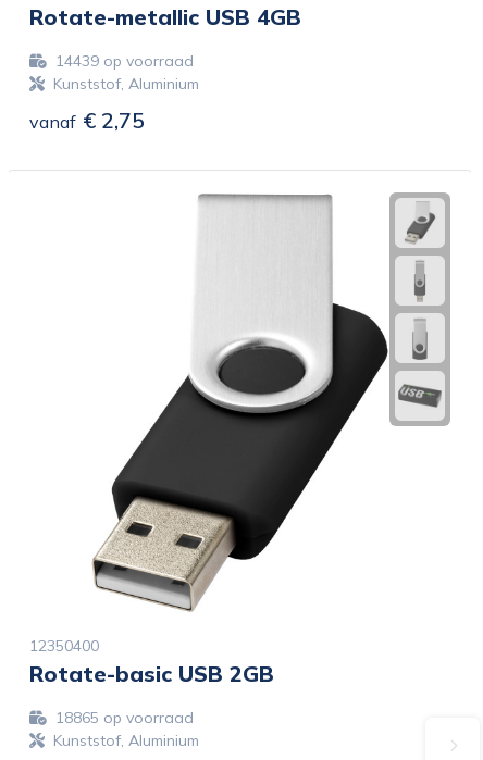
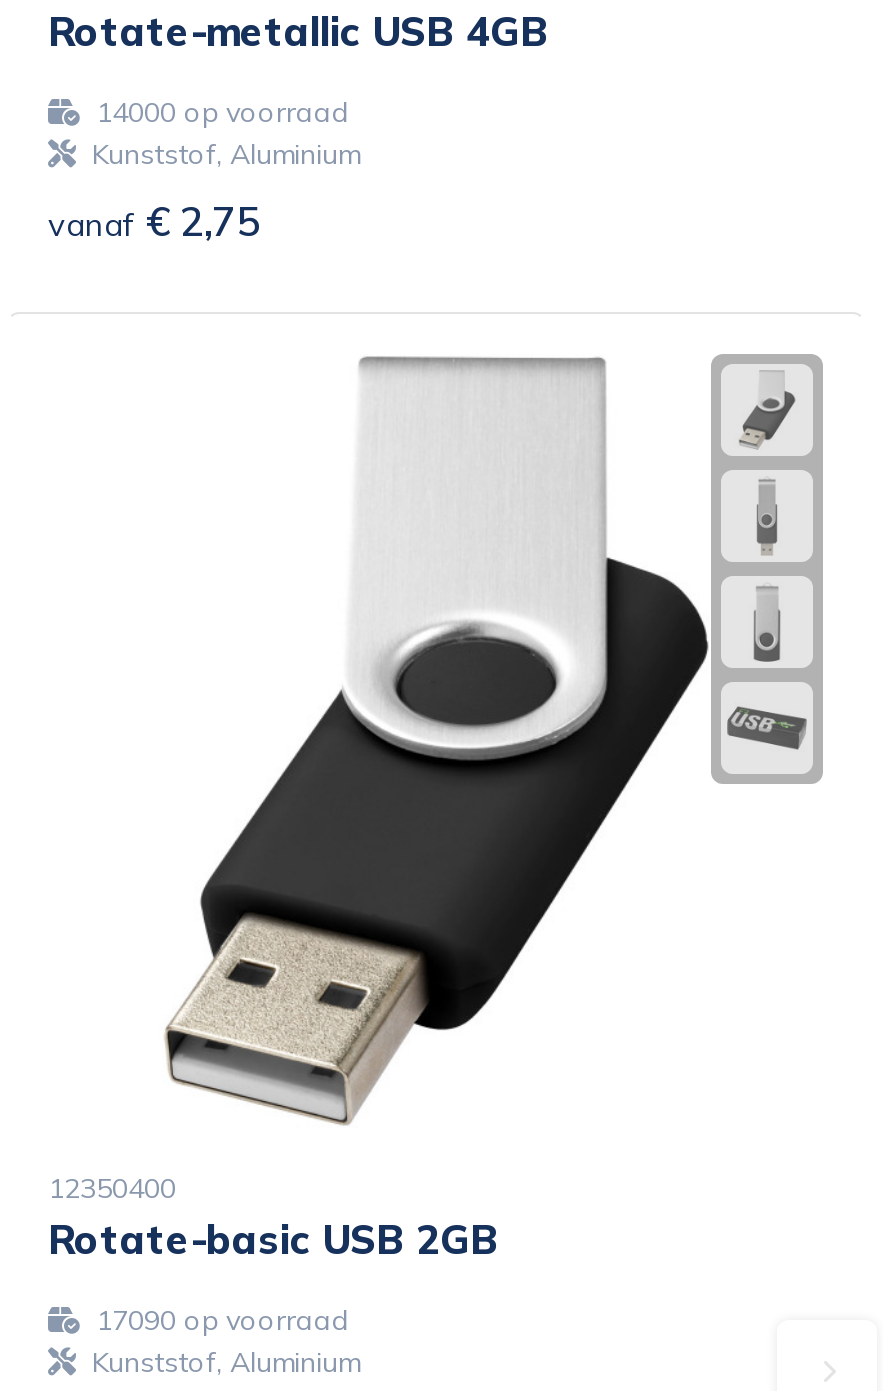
[55,51,193,71] 14439 op voorraad -> [96,94,350,130] 14000 op voorraad
[55,708,193,727] 18865 op voorraad -> [96,1302,350,1338] 17090 op voorraad

